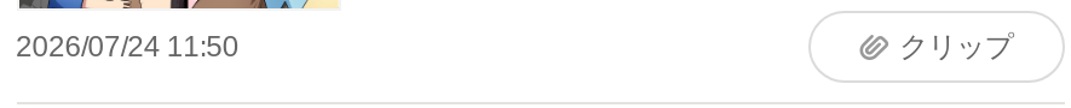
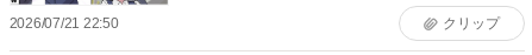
[16,30,239,64] 2026/07/24 11:50 -> [9,15,119,31] 2026/07/21 22:50

